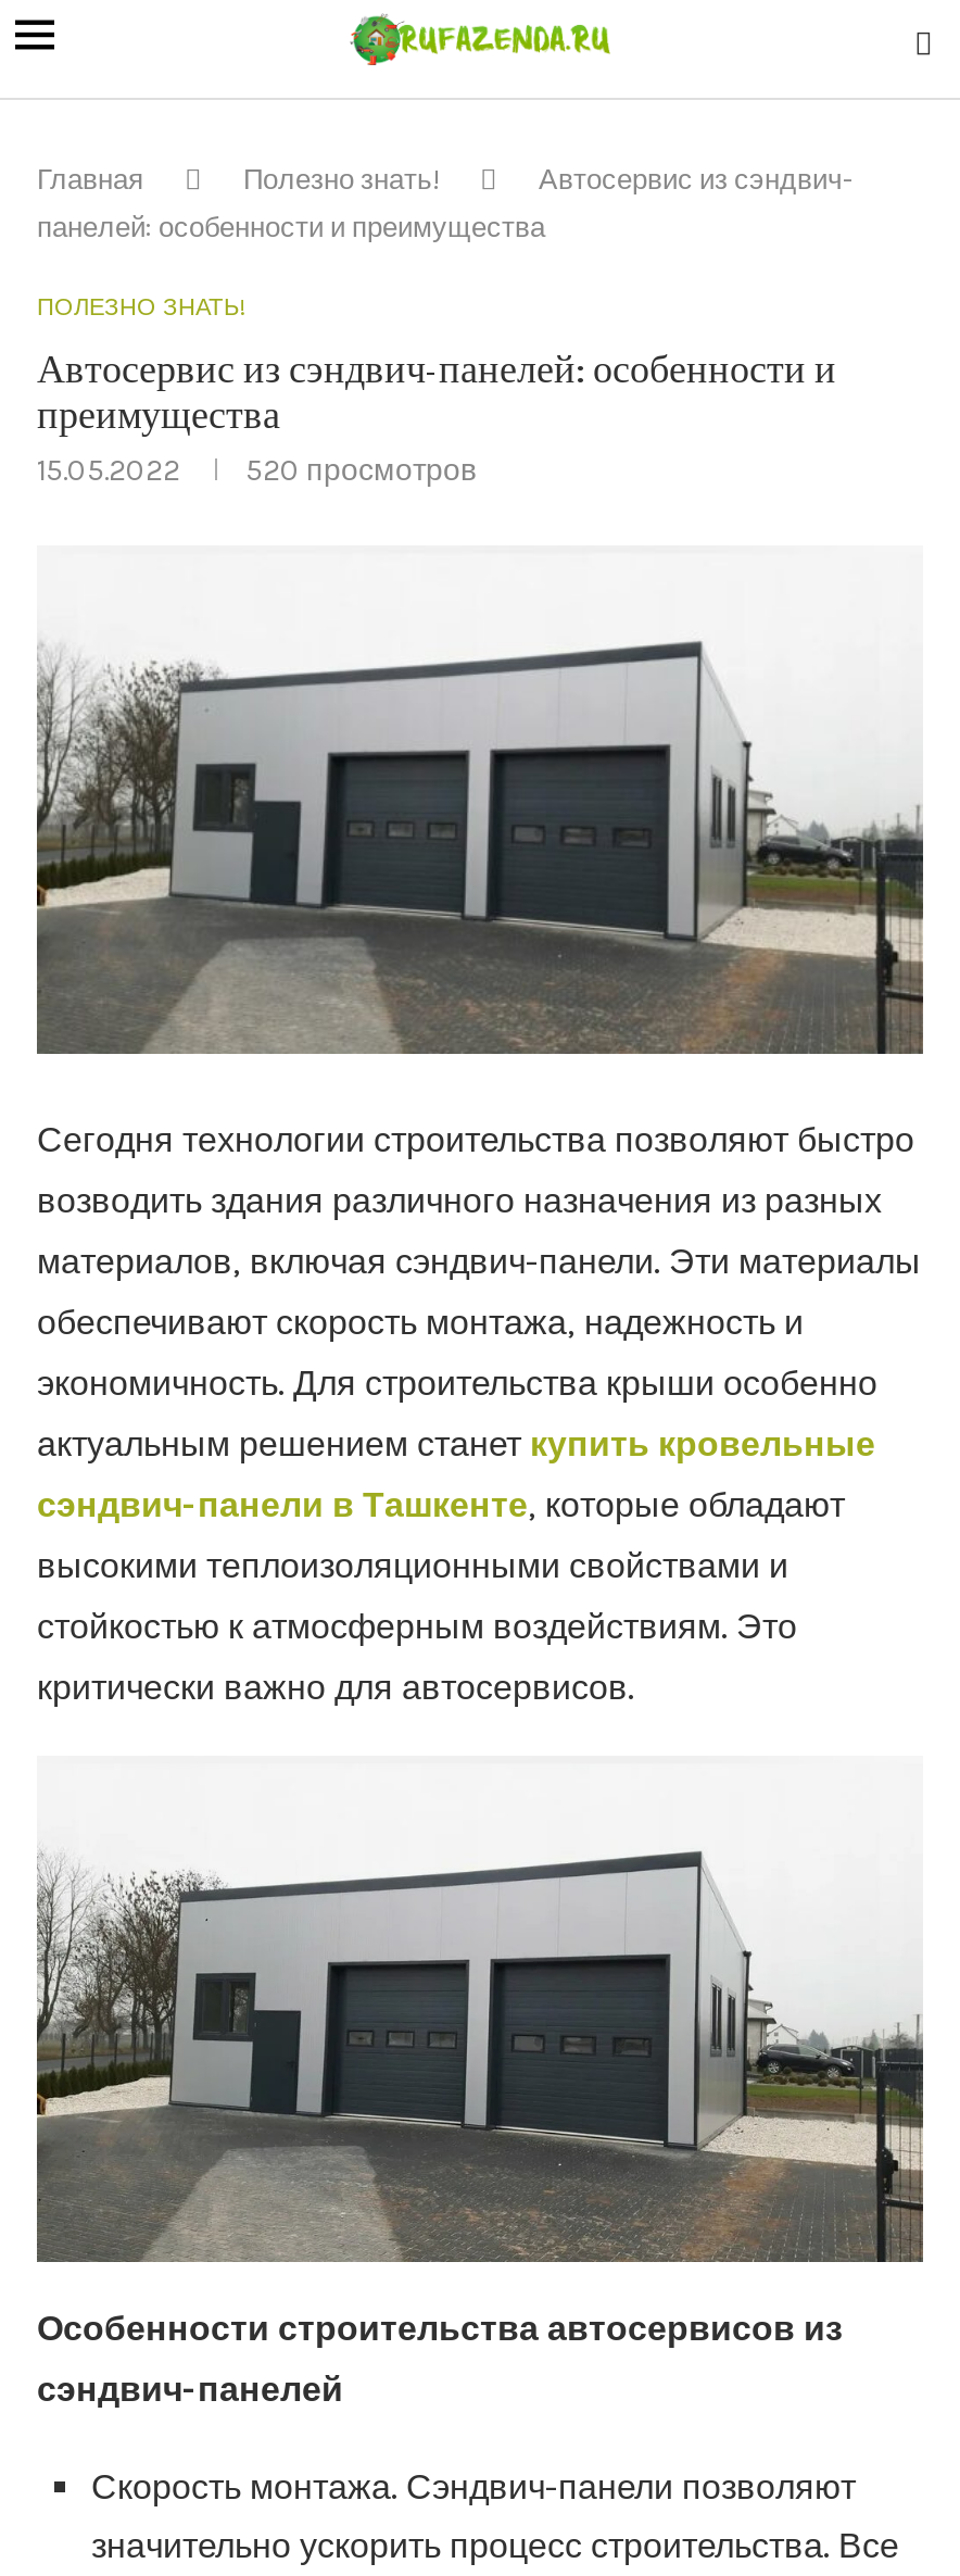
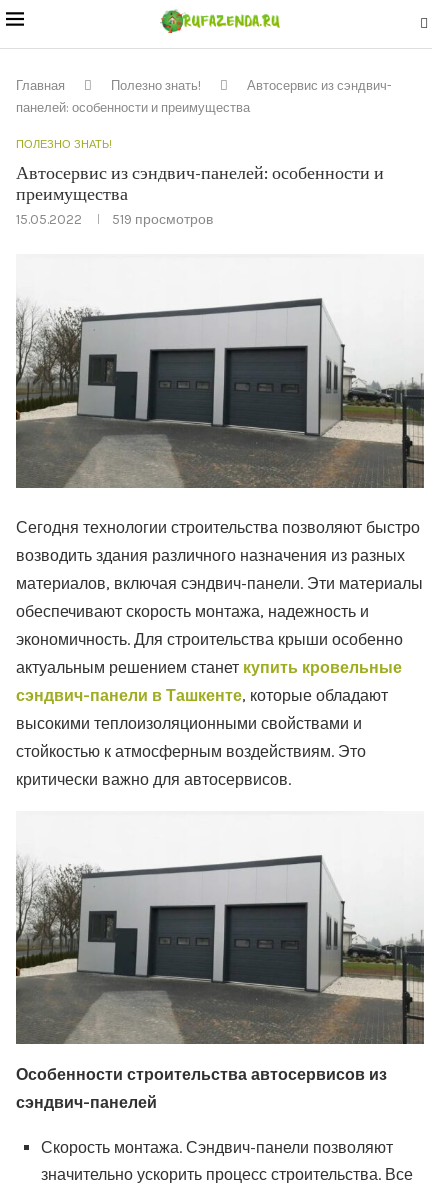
[37,452,476,489] 15.05.2022 520 просмотров -> [16,211,213,228] 15.05.2022 519 просмотров

